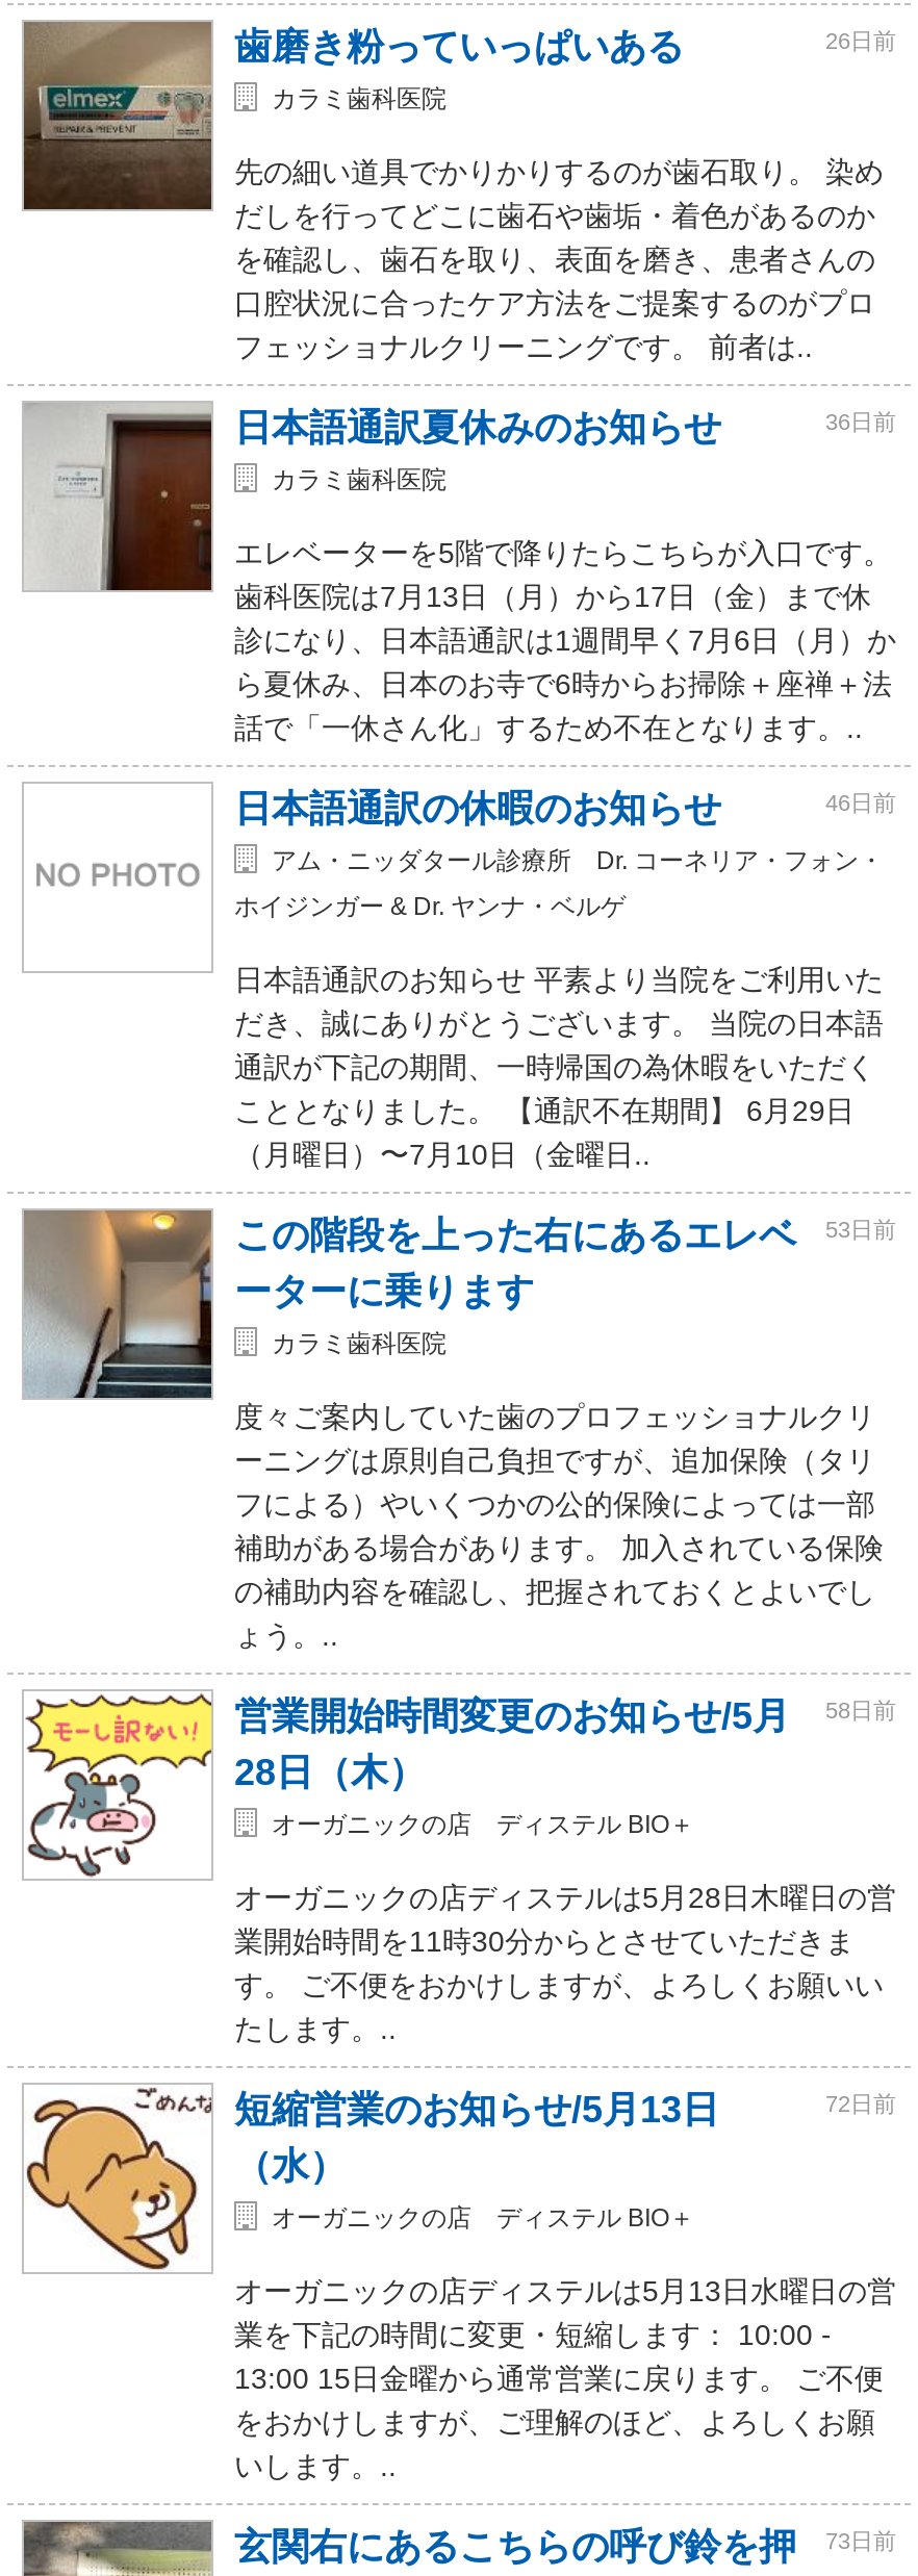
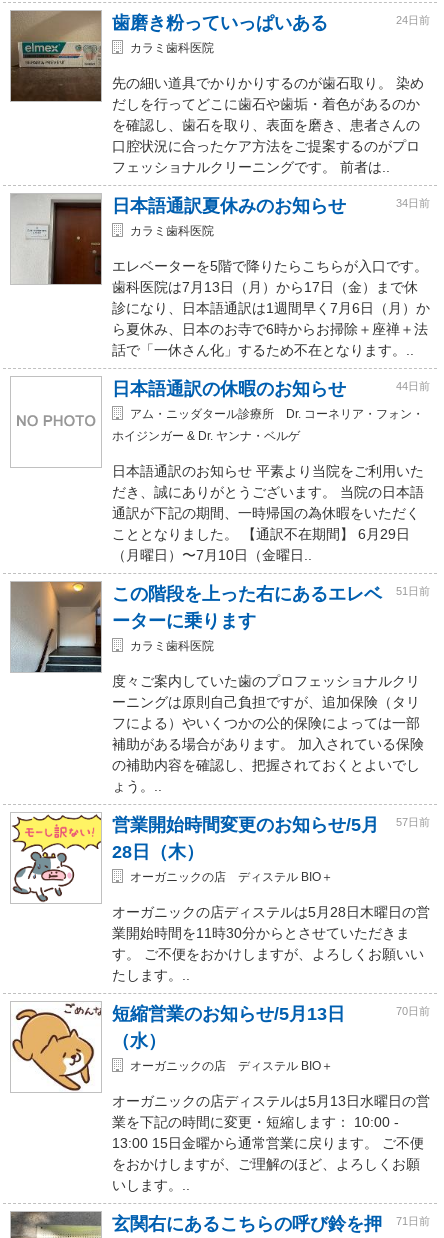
[825,29,896,54] 26日前 -> [396,14,430,26] 24日前
[825,410,896,435] 36日前 -> [396,197,430,209] 34日前
[825,791,896,816] 46日前 -> [396,380,430,392] 44日前
[234,1215,896,1257] この階段を上った右にあるエレベ 53日前 -> [112,584,430,604] この階段を上った右にあるエレベ 51日前
[234,1696,896,1738] 営業開始時間変更のお知らせ/5月 58日前 -> [112,815,430,835] 営業開始時間変更のお知らせ/5月 57日前
[825,2092,896,2117] 72日前 -> [396,1005,430,1017] 70日前
[234,2527,896,2568] 玄関右にあるこちらの呼び鈴を押 73日前 -> [112,1214,430,1234] 玄関右にあるこちらの呼び鈴を押 71日前

